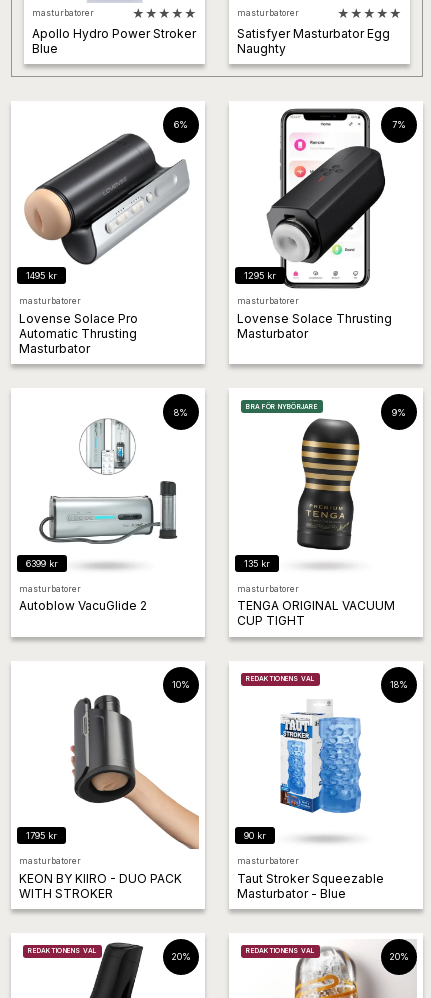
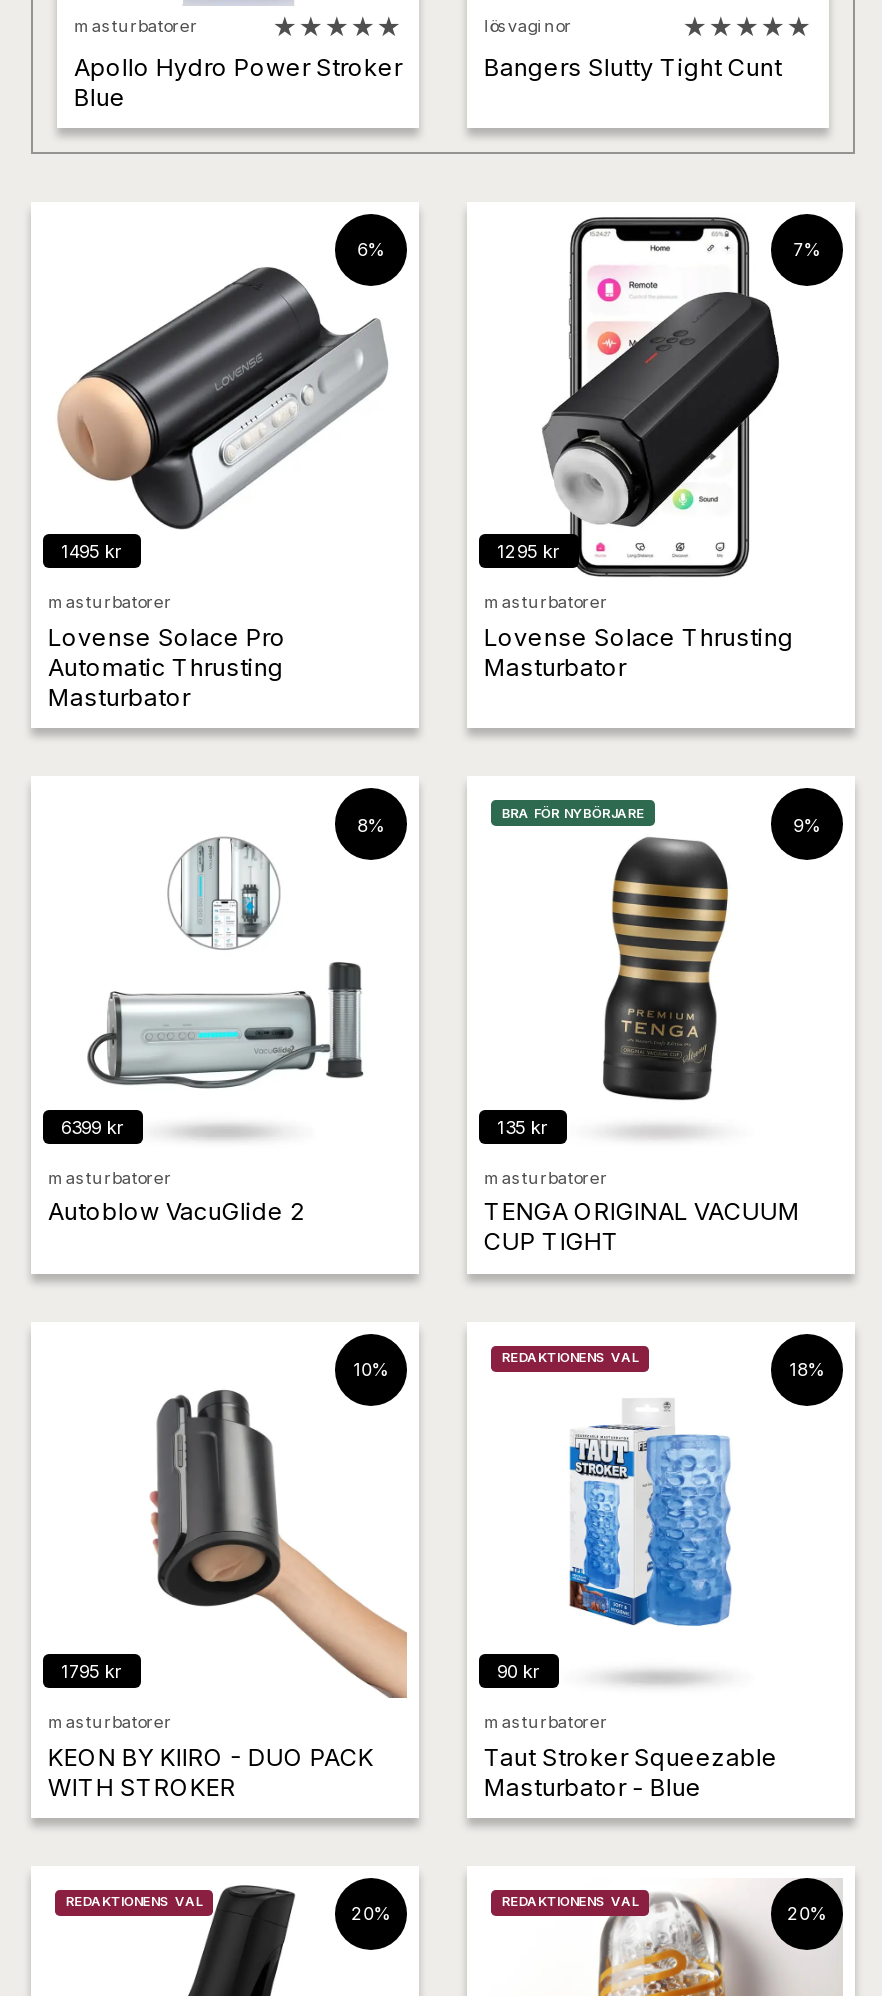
[237,8,299,18] masturbatorer -> [484,17,572,37] lösvaginor
[237,26,390,56] Satisfyer Masturbator Egg | Naughty -> [484,51,782,81] Bangers Slutty Tight Cunt

